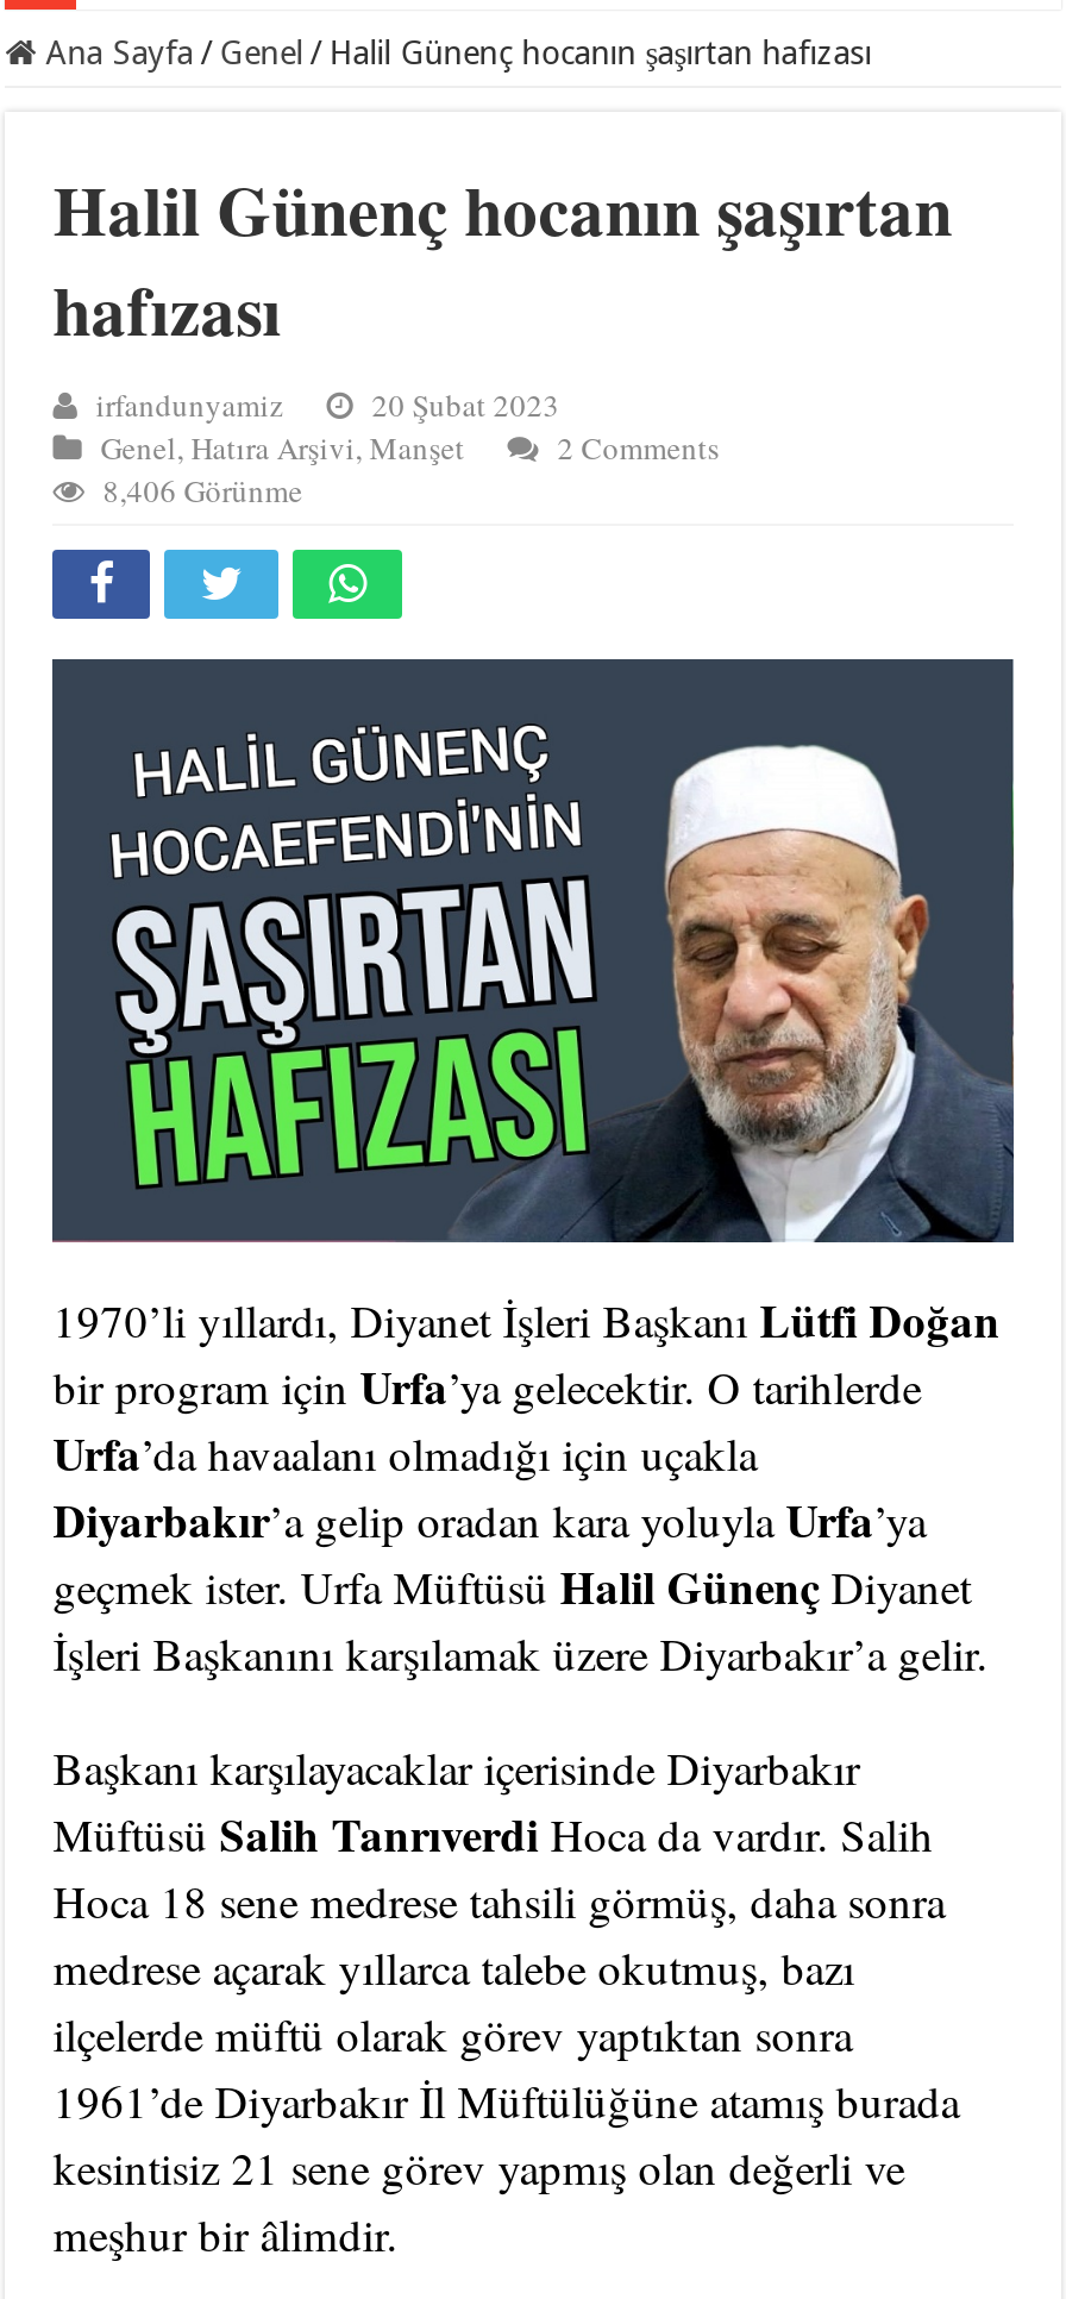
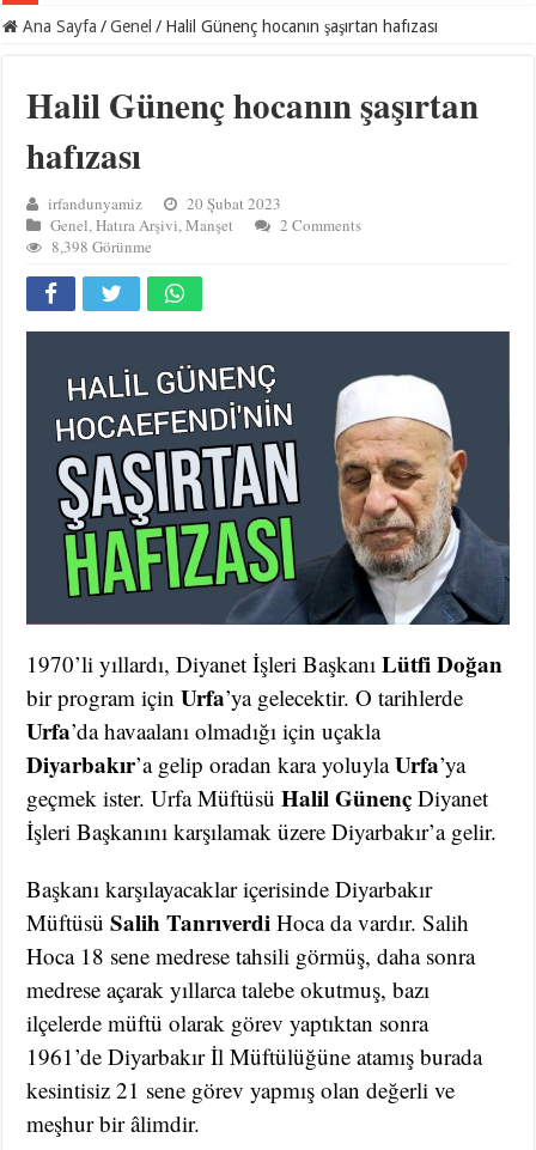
[103,468,303,511] 8,406 Görünme -> [52,236,152,257] 8,398 Görünme

